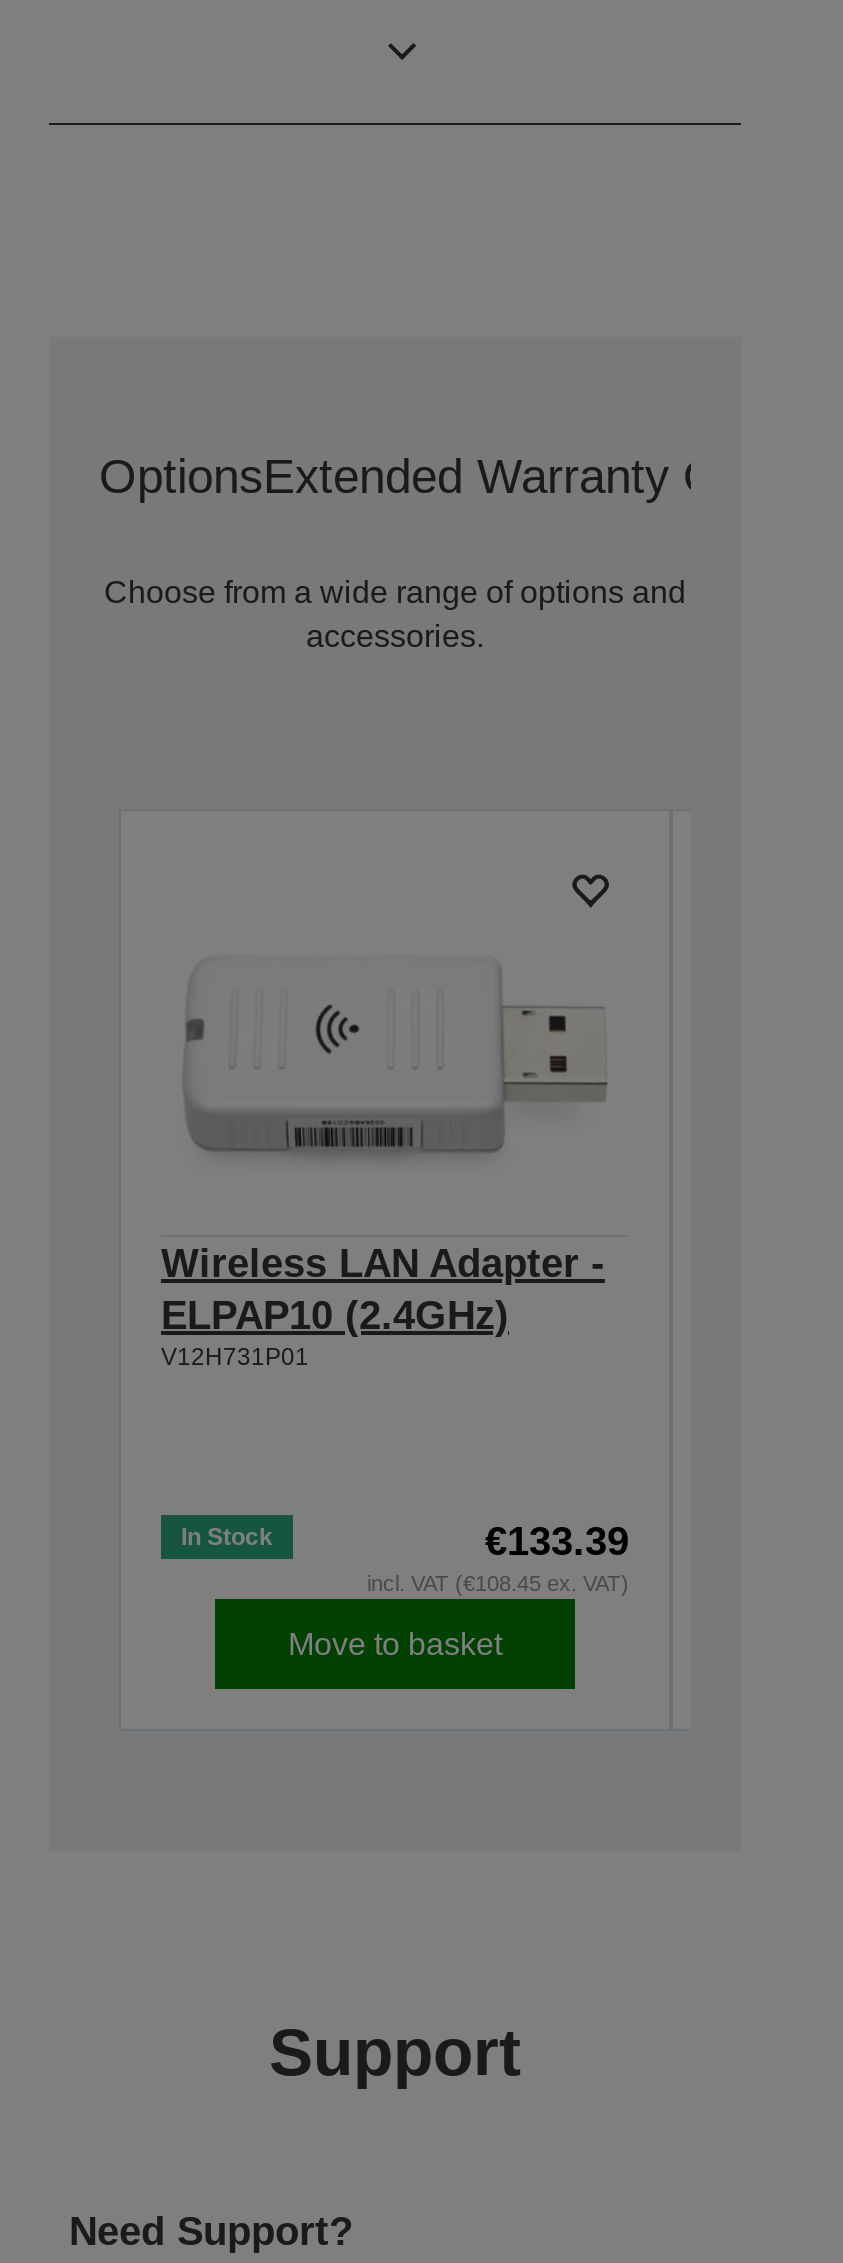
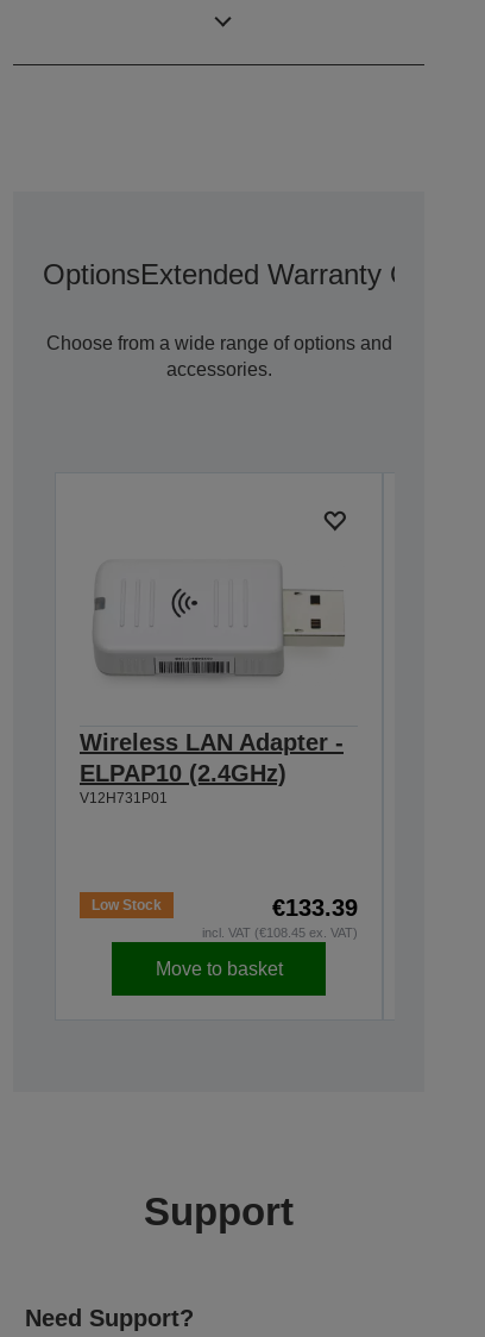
[181,1523,273,1551] In Stock -> [92,897,162,914] Low Stock

